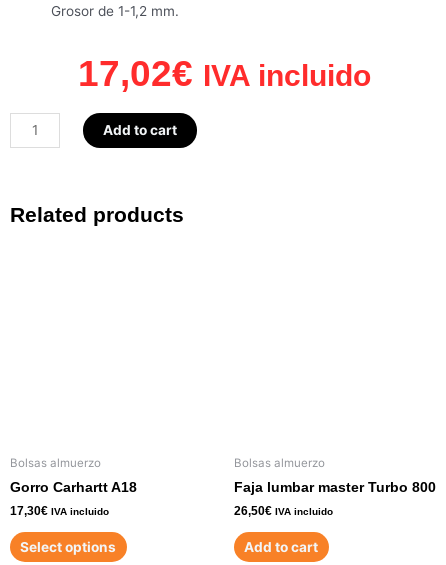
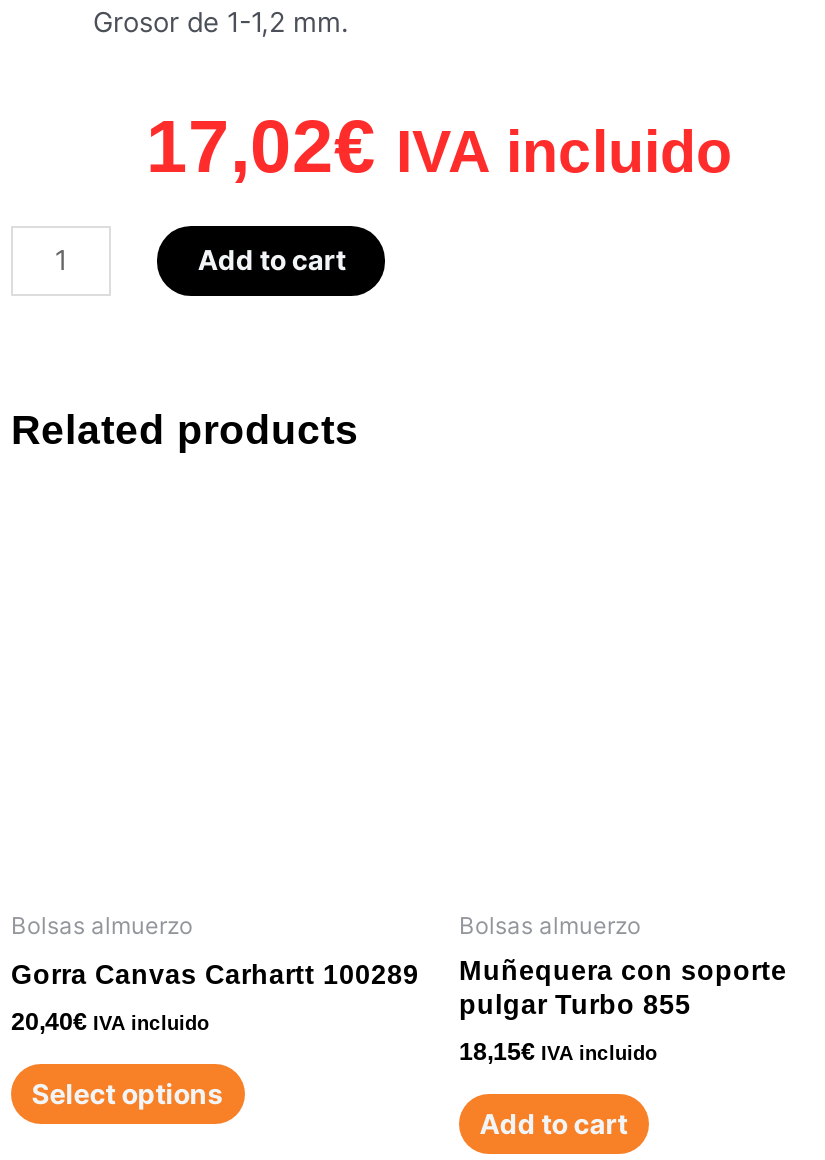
[10,480,137,495] Gorro Carhartt A18 -> [11,960,419,990] Gorra Canvas Carhartt 100289
[234,480,436,495] Faja lumbar master Turbo 800 -> [459,956,787,1020] Muñequera con soporte | pulgar Turbo 855
[10,504,109,518] 17,30€ IVA incluido -> [11,1008,209,1036] 20,40€ IVA incluido
[234,504,333,518] 26,50€ IVA incluido -> [459,1038,657,1066] 18,15€ IVA incluido

